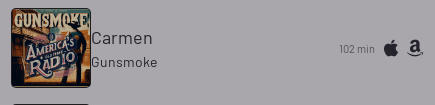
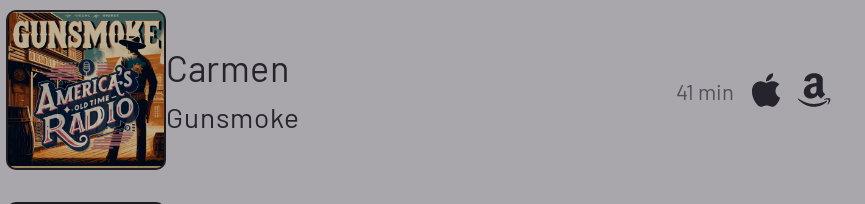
[339,41,375,54] 102 min -> [676,77,734,103] 41 min

